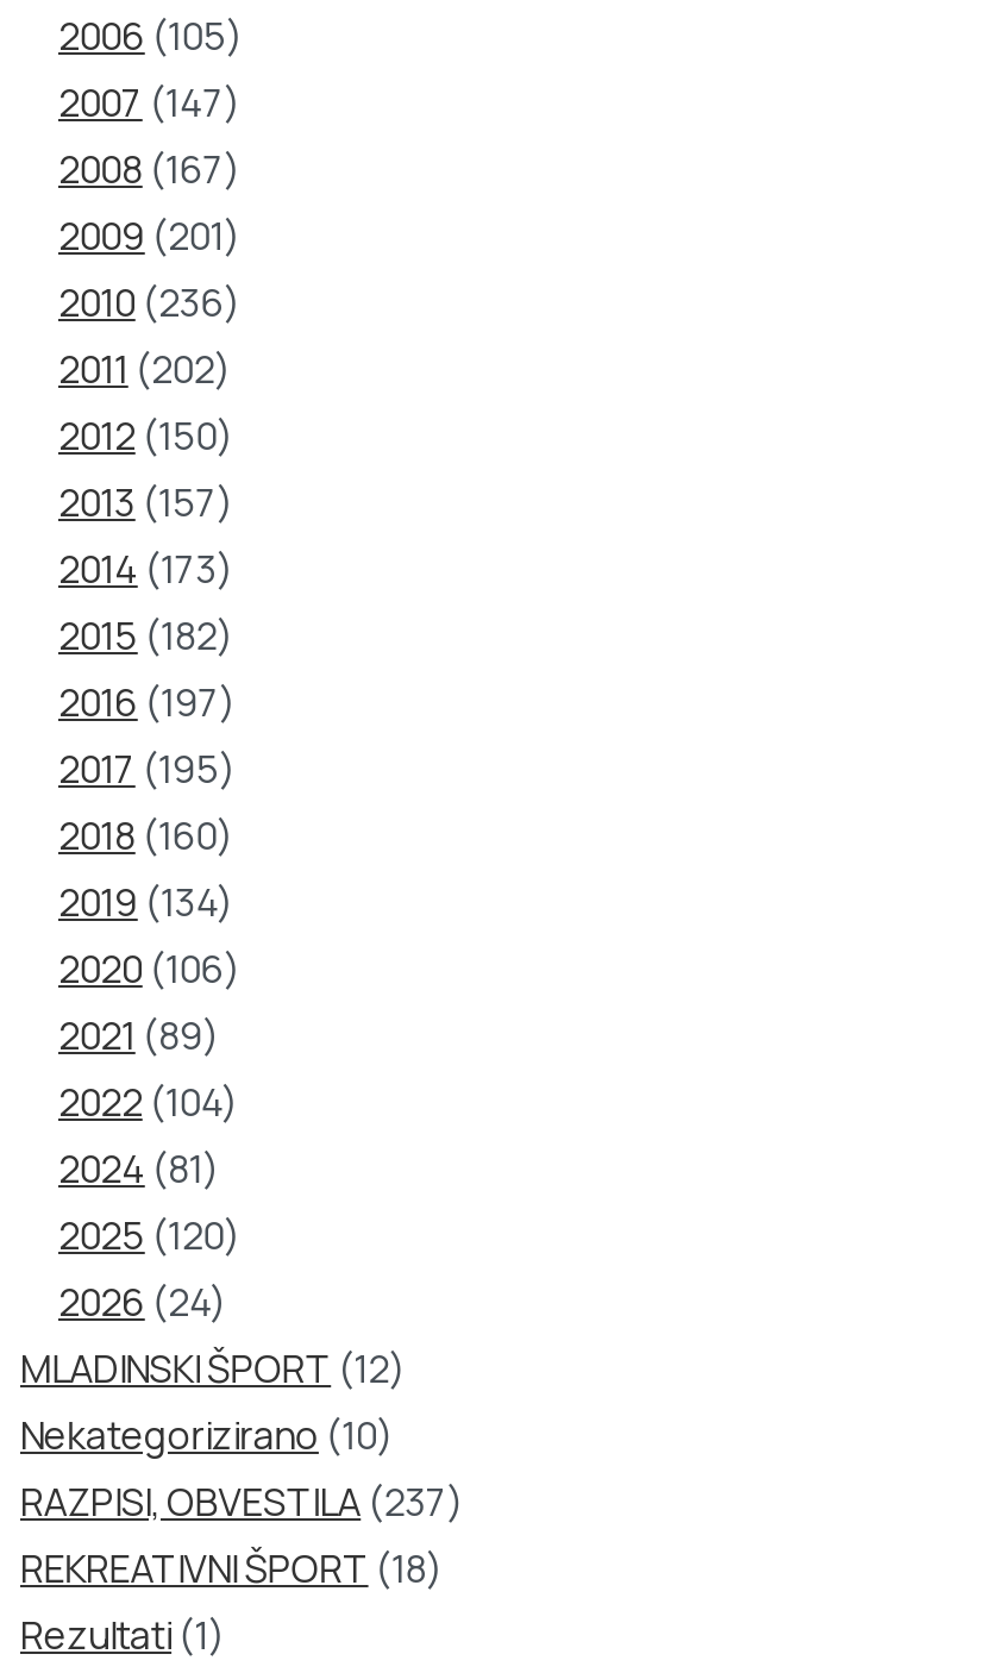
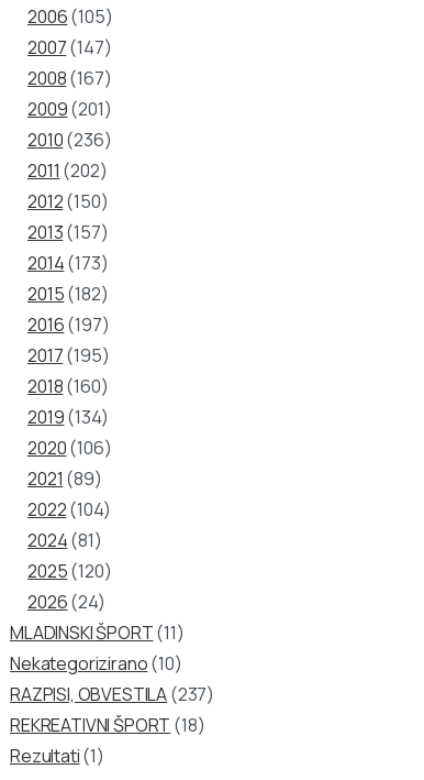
[20,1341,405,1394] MLADINSKI ŠPORT (12) -> [10,620,184,644] MLADINSKI ŠPORT (11)

